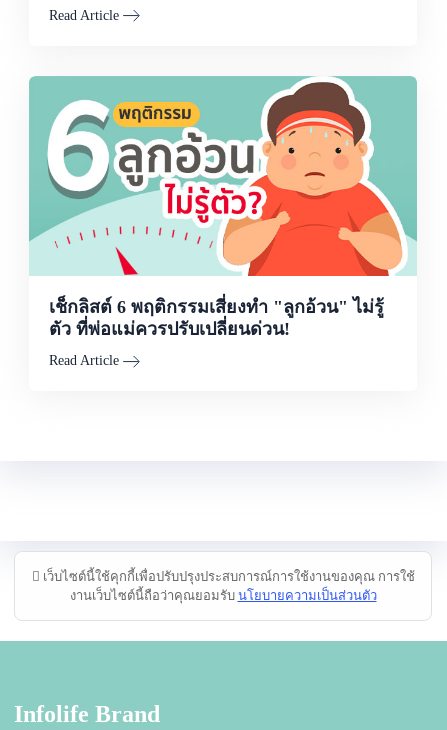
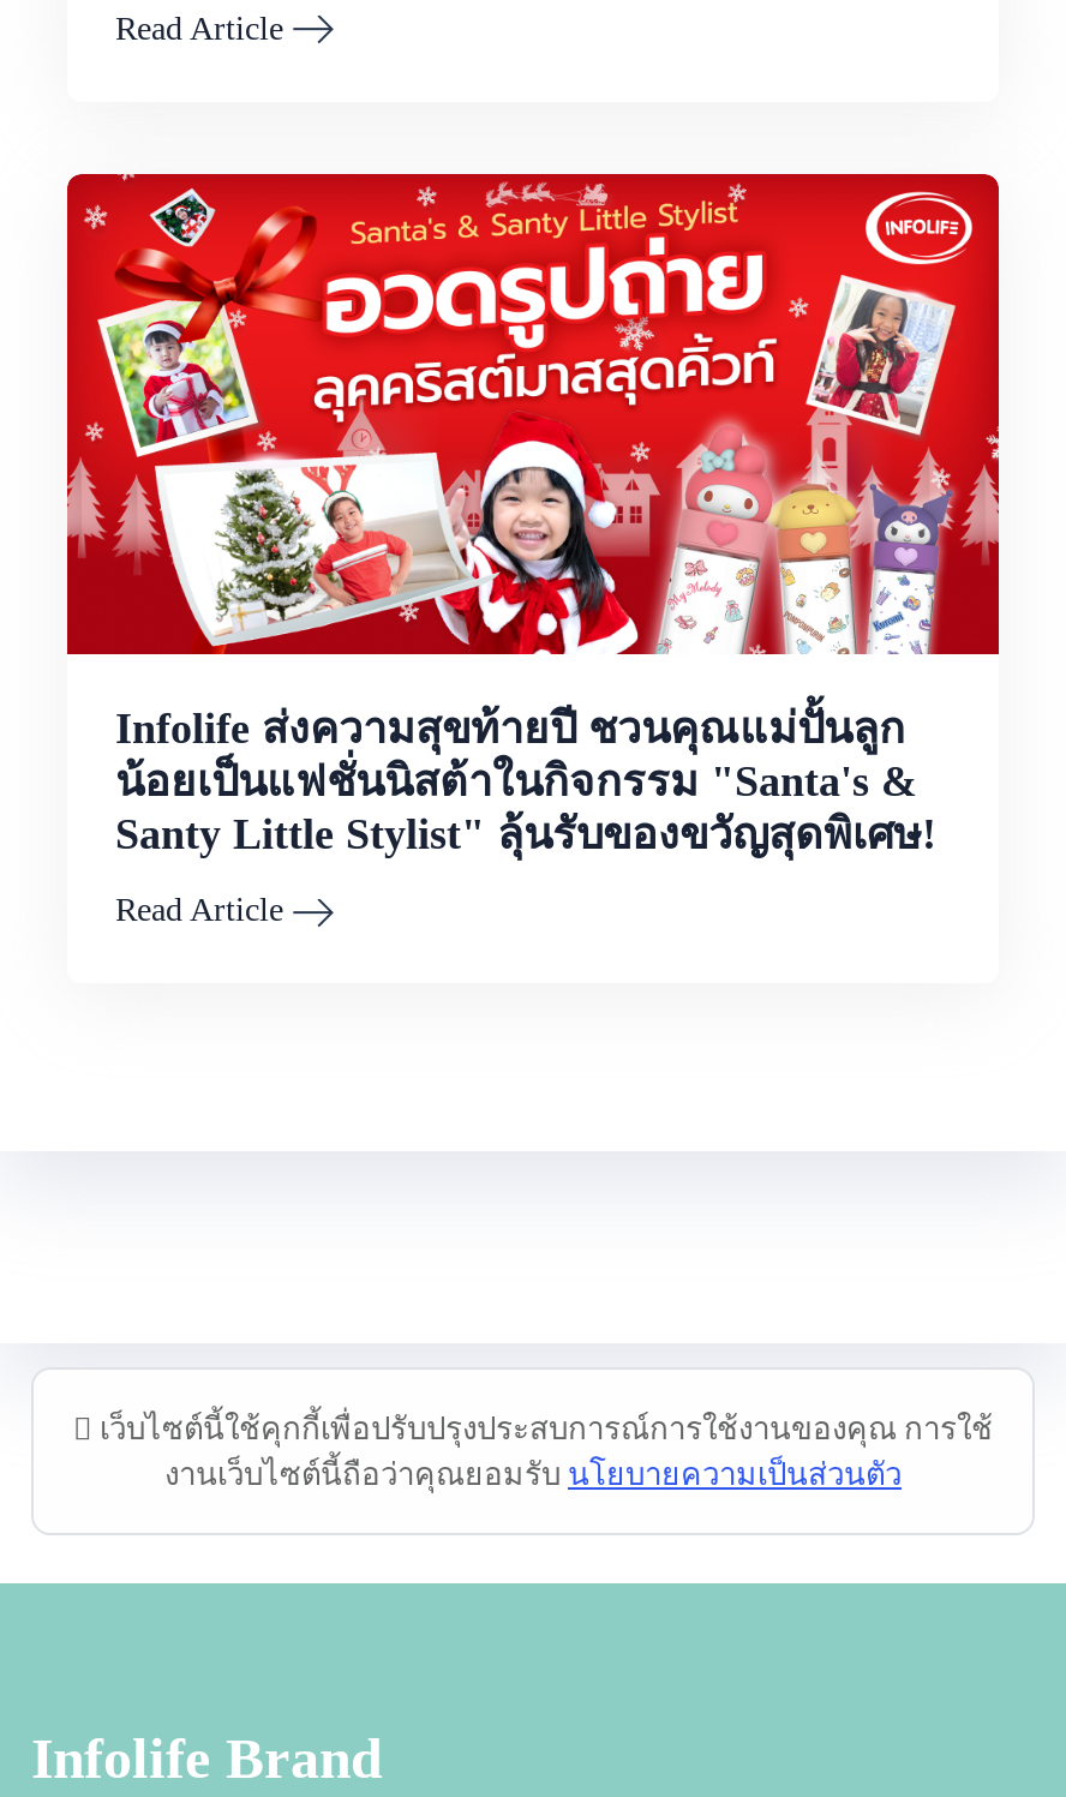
[28,75,418,339] [image] | เช็กลิสต์ 6 พฤติกรรมเสี่ยงทำ "ลูกอ้วน" ไม่รู้ | ตัว ที่พ่อแม่ควรปรับเปลี่ยนด่วน! -> [65,172,1001,859] [image] | Infolife ส่งความสุขท้ายปี ชวนคุณแม่ปั้นลูก | น้อยเป็นแฟชั่นนิสต้าในกิจกรรม "Santa's & | Santy Little Stylist" ลุ้นรับของขวัญสุดพิเศษ!

